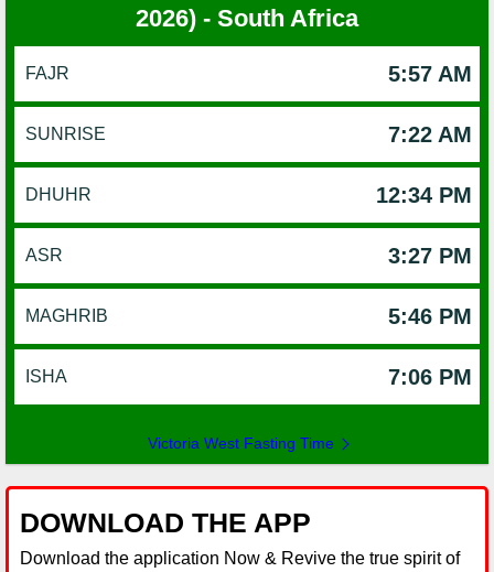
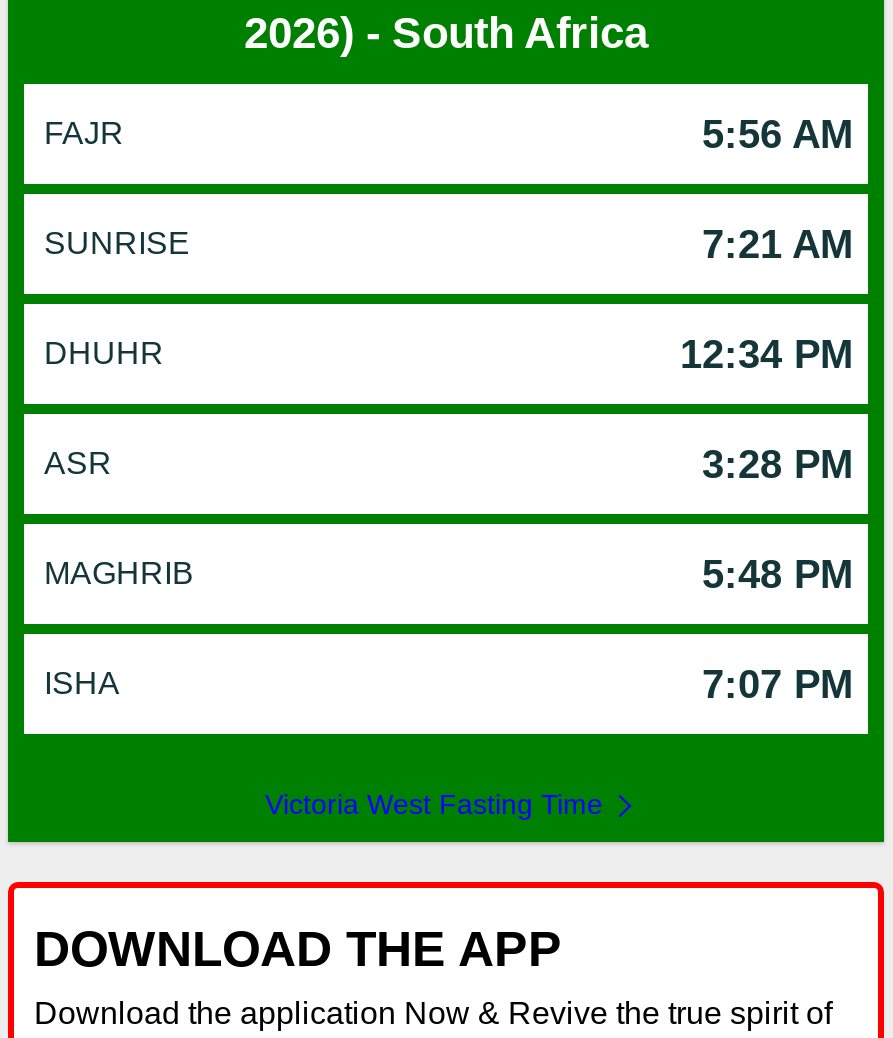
[388,62,472,86] 5:57 AM -> [702,112,854,156] 5:56 AM
[388,122,472,147] 7:22 AM -> [702,222,854,266] 7:21 AM
[388,244,472,268] 3:27 PM -> [702,442,854,486] 3:28 PM
[388,304,472,328] 5:46 PM -> [702,552,854,596] 5:48 PM
[388,365,472,389] 7:06 PM -> [702,662,854,706] 7:07 PM

